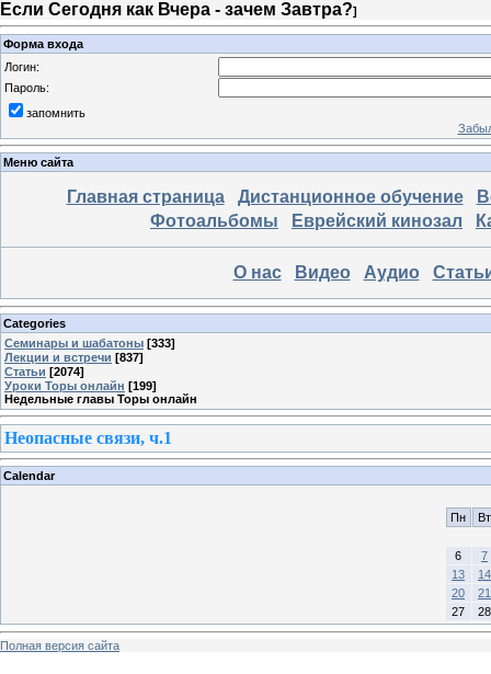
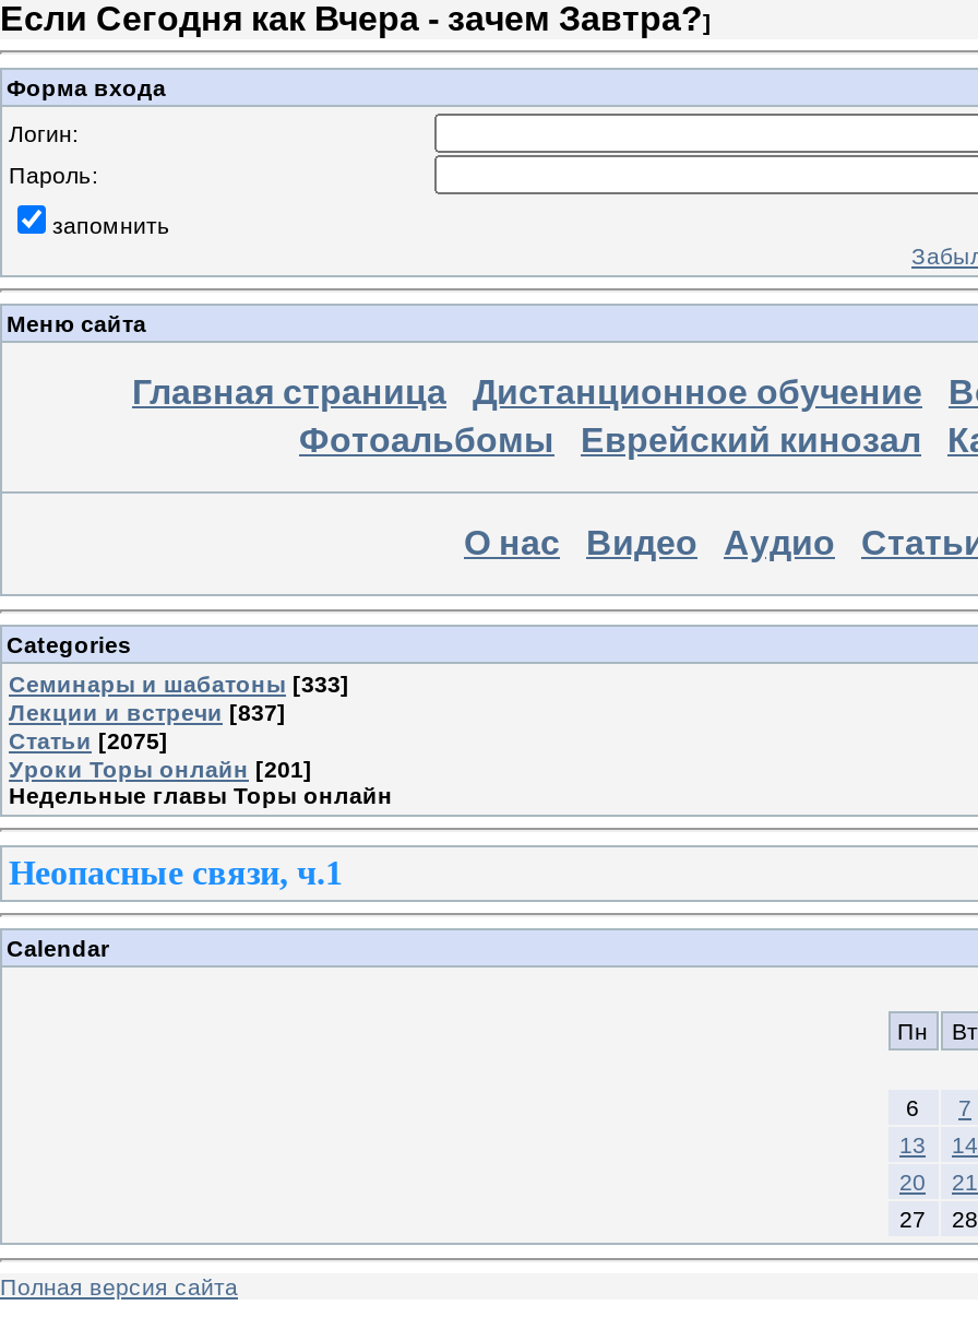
[4,365,84,378] Статьи [2074] -> [9,727,168,753] Статьи [2075]
[4,379,157,392] Уроки Торы онлайн [199] -> [9,756,312,782] Уроки Торы онлайн [201]

